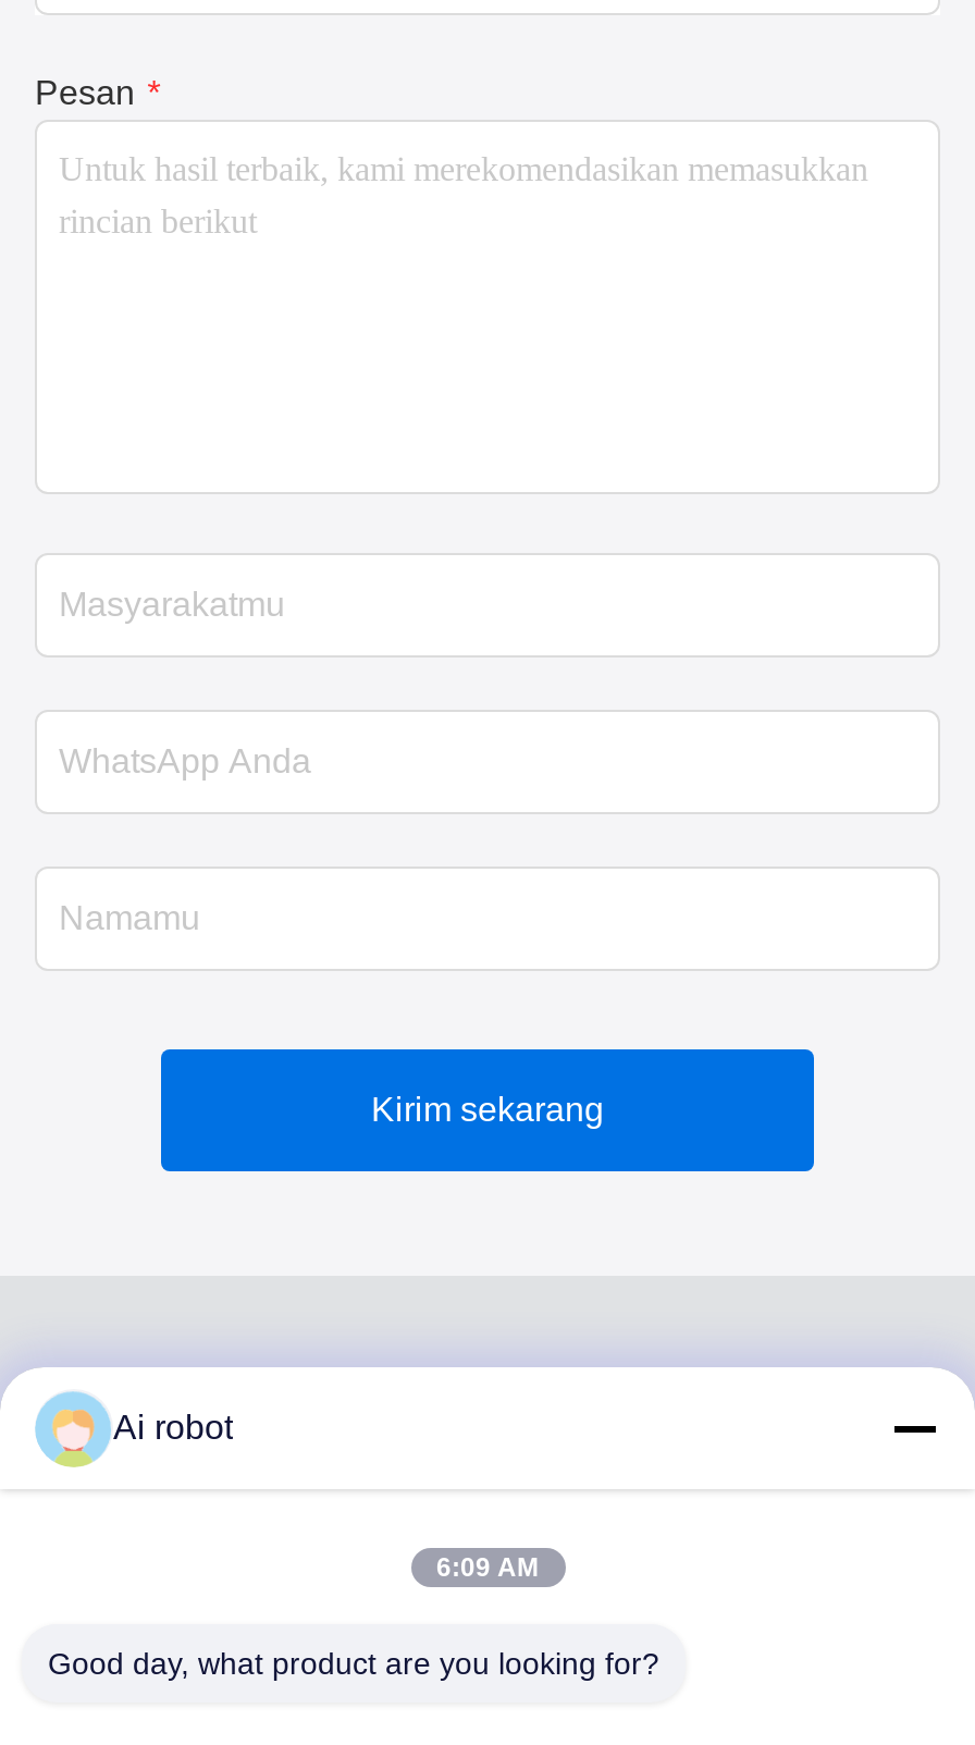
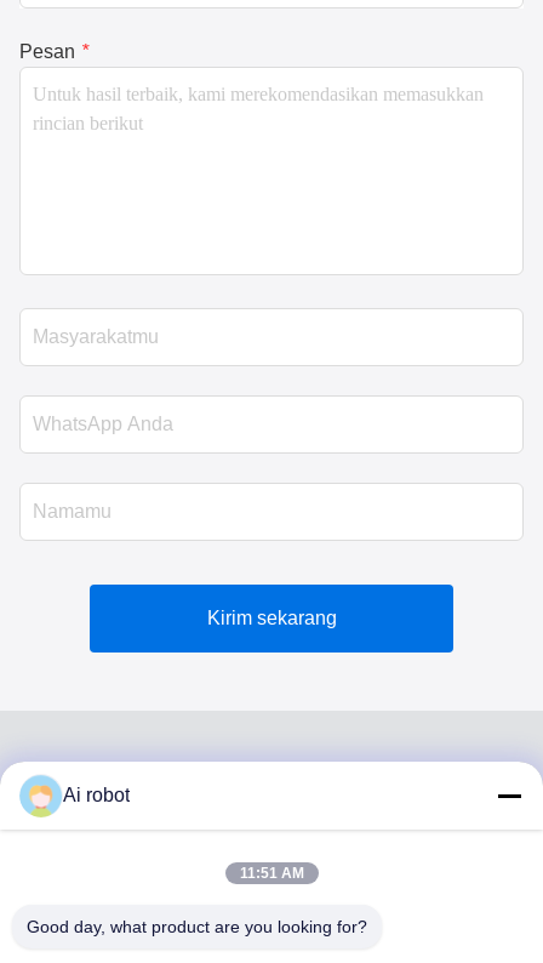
[436,1552,539,1583] 6:09 AM -> [239,865,304,882] 11:51 AM

